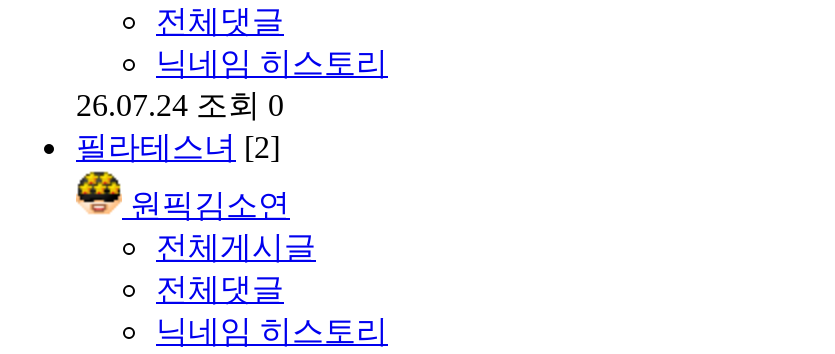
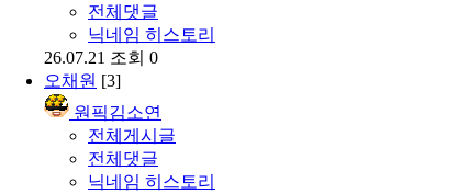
[76,89,284,165] 26.07.24 조회 0 | 필라테스녀 [2] -> [44,49,158,90] 26.07.21 조회 0 | 오채원 [3]

